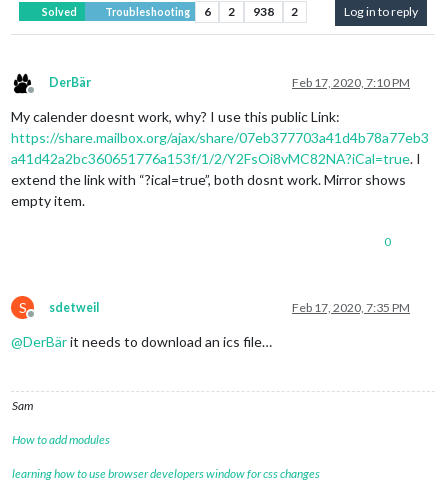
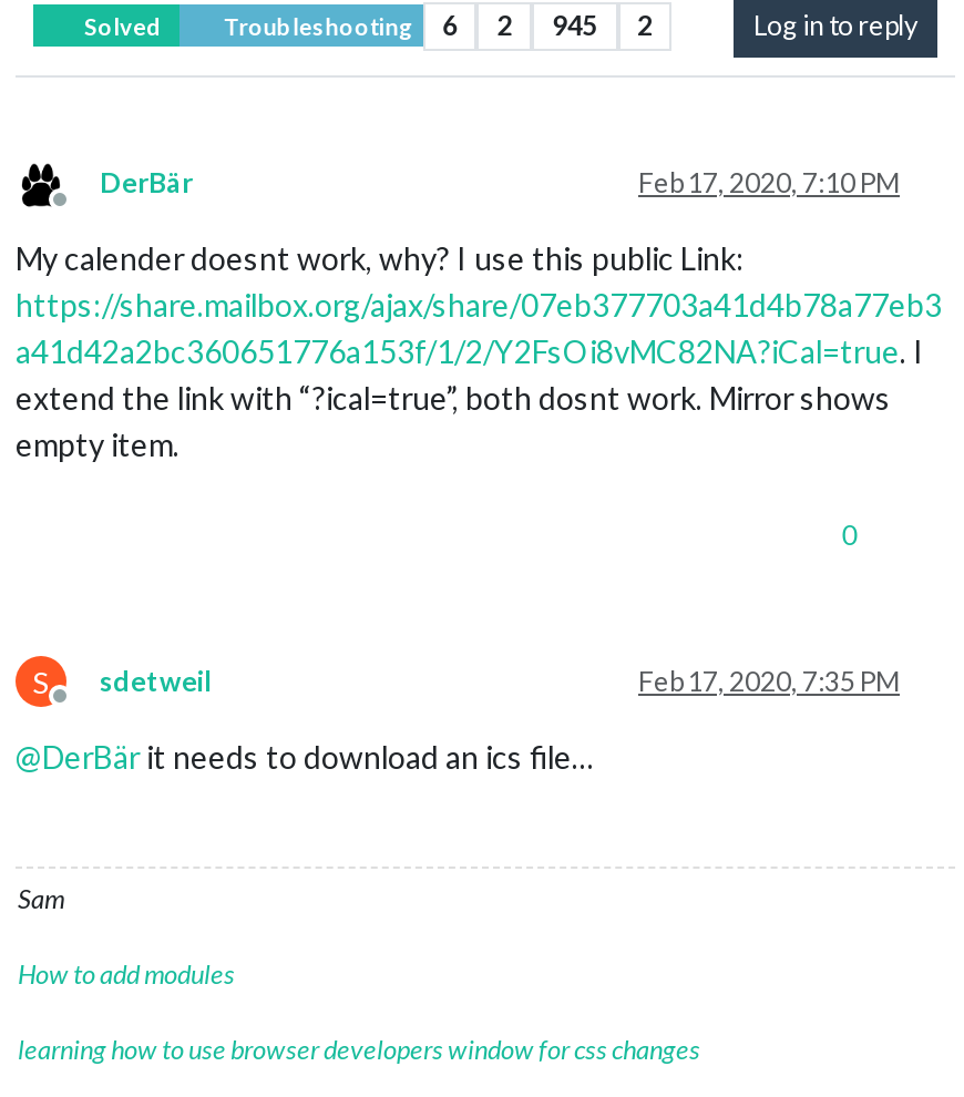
[103,4,298,19] Troubleshooting 6 2 938 2 -> [219,8,653,42] Troubleshooting 6 2 945 2

